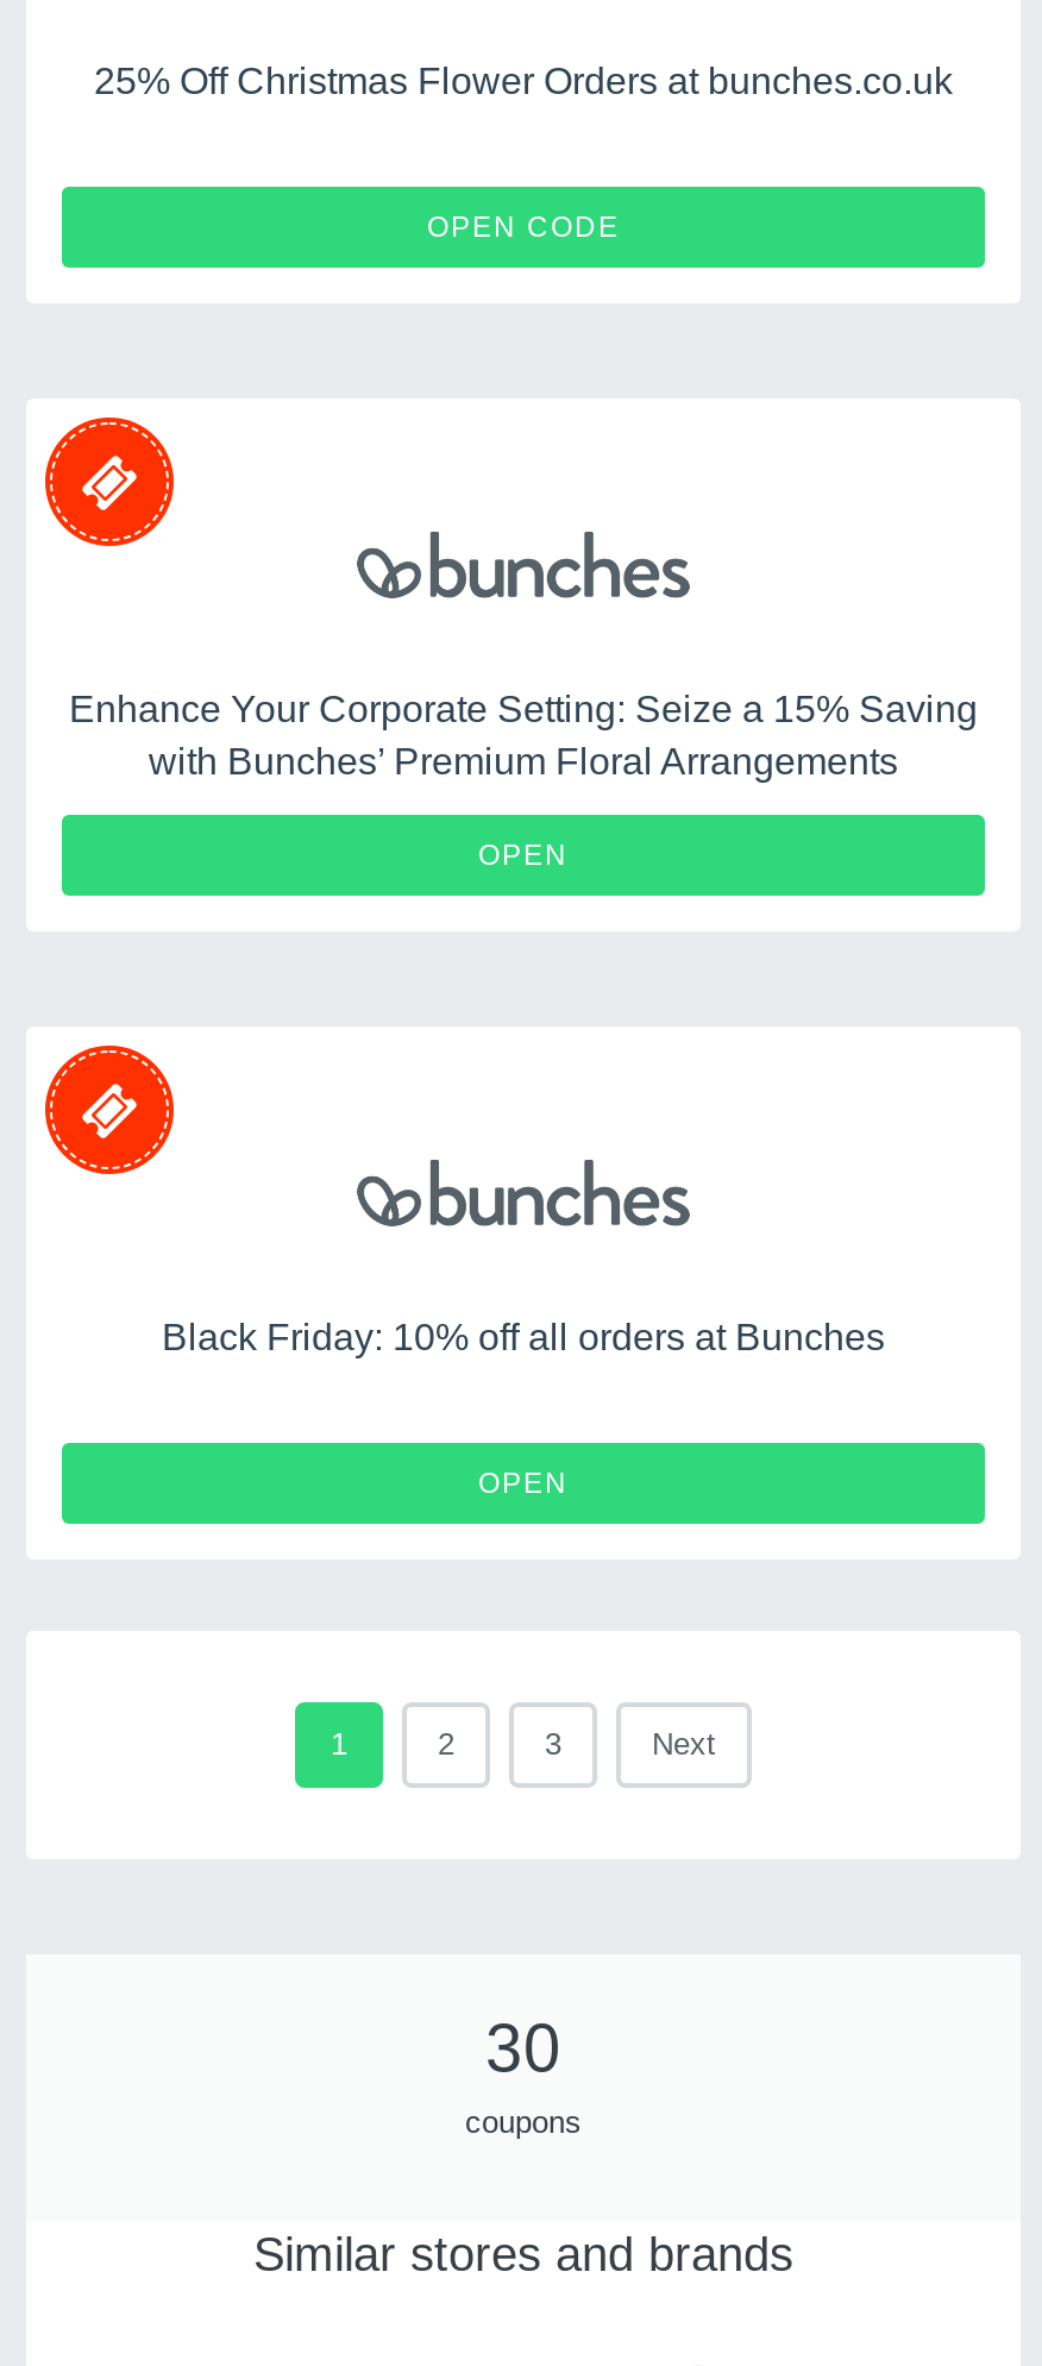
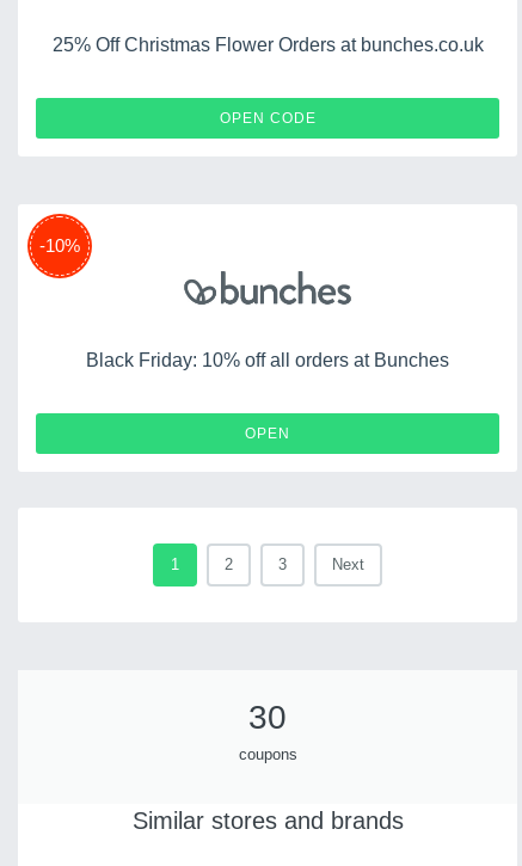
[69,689,978,872] Enhance Your Corporate Setting: Seize a 15% Saving | with Bunches’ Premium Floral Arrangements | OPEN -> [39,235,80,255] -10%

